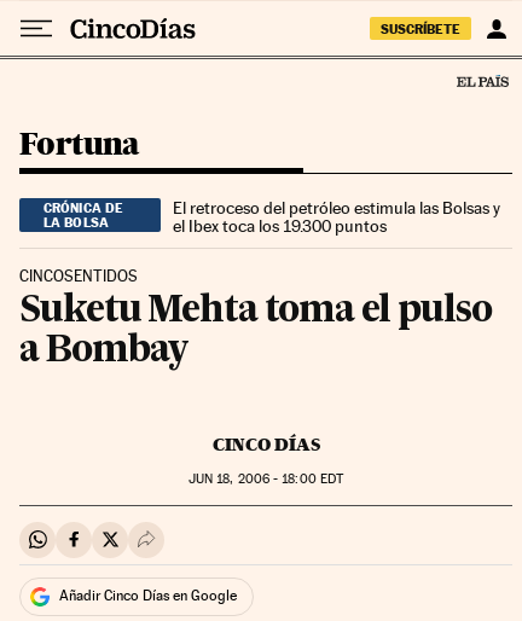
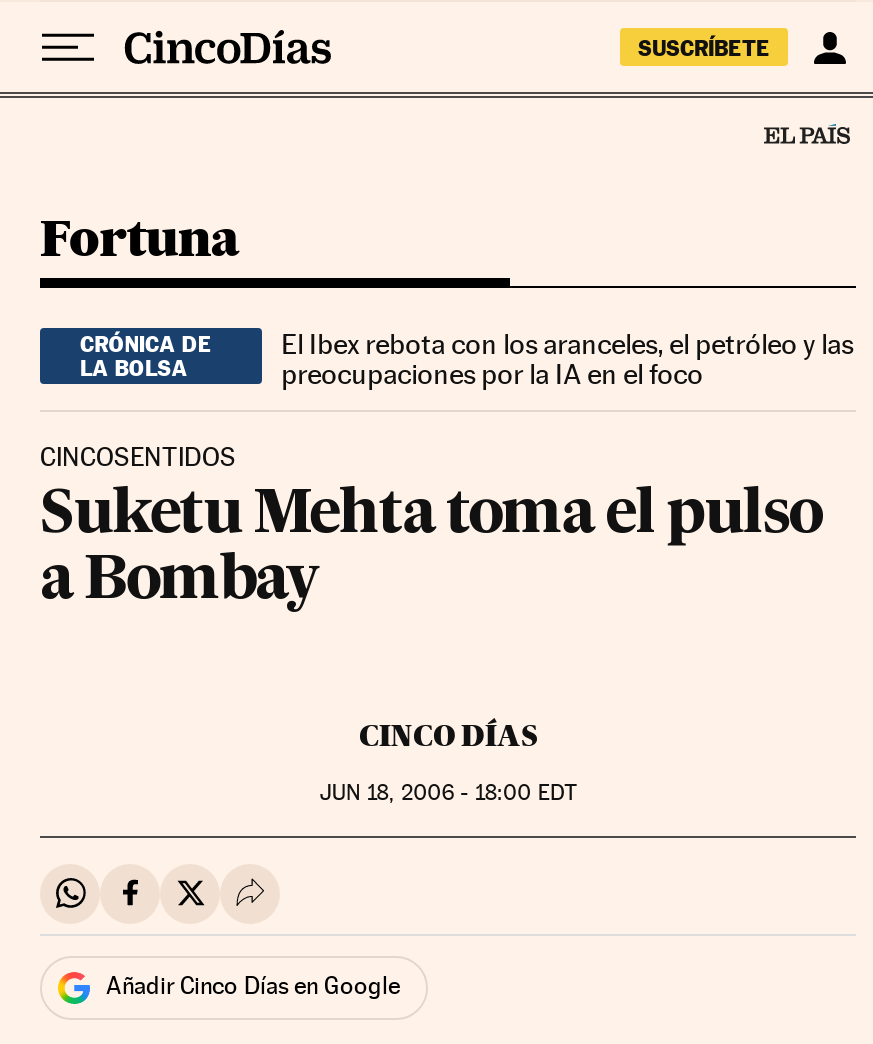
[172,198,500,235] El retroceso del petróleo estimula las Bolsas y | el Ibex toca los 19.300 puntos -> [281,327,853,389] El Ibex rebota con los aranceles, el petróleo y las | preocupaciones por la IA en el foco

